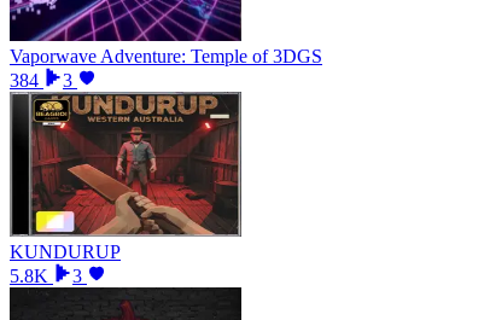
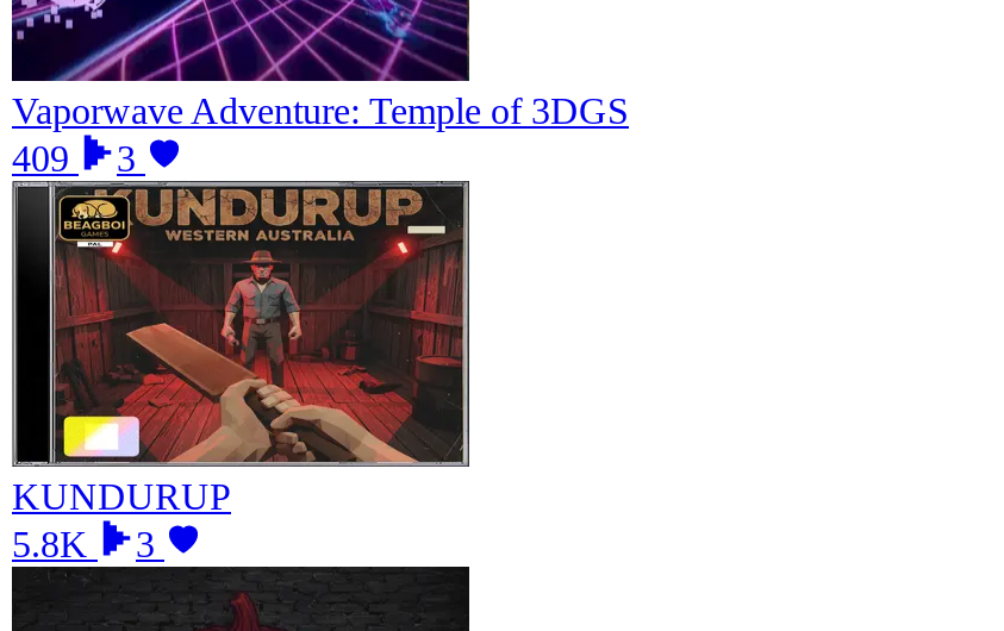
[10,70,72,91] 384 3 -> [12,139,136,179] 409 3

